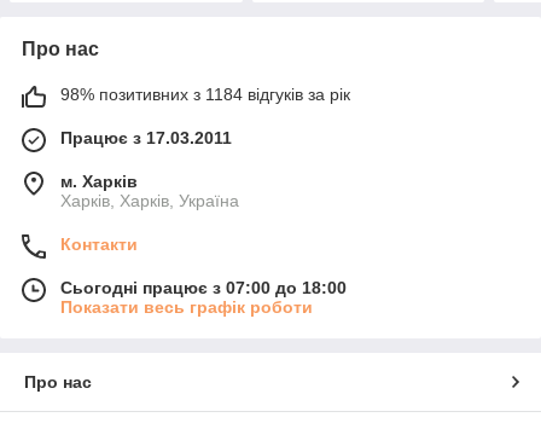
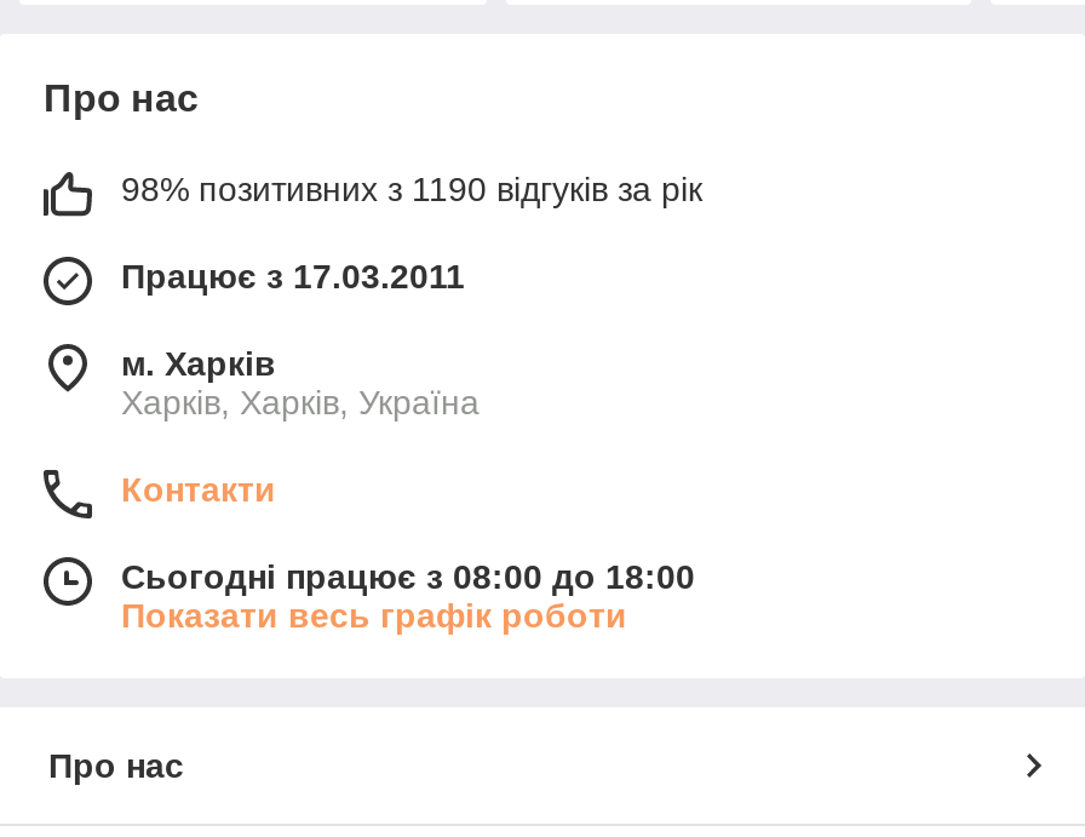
[60,84,350,104] 98% позитивних з 1184 відгуків за рік -> [121,169,702,208] 98% позитивних з 1190 відгуків за рік
[60,278,347,297] Сьогодні працює з 07:00 до 18:00 -> [121,557,695,595] Сьогодні працює з 08:00 до 18:00

